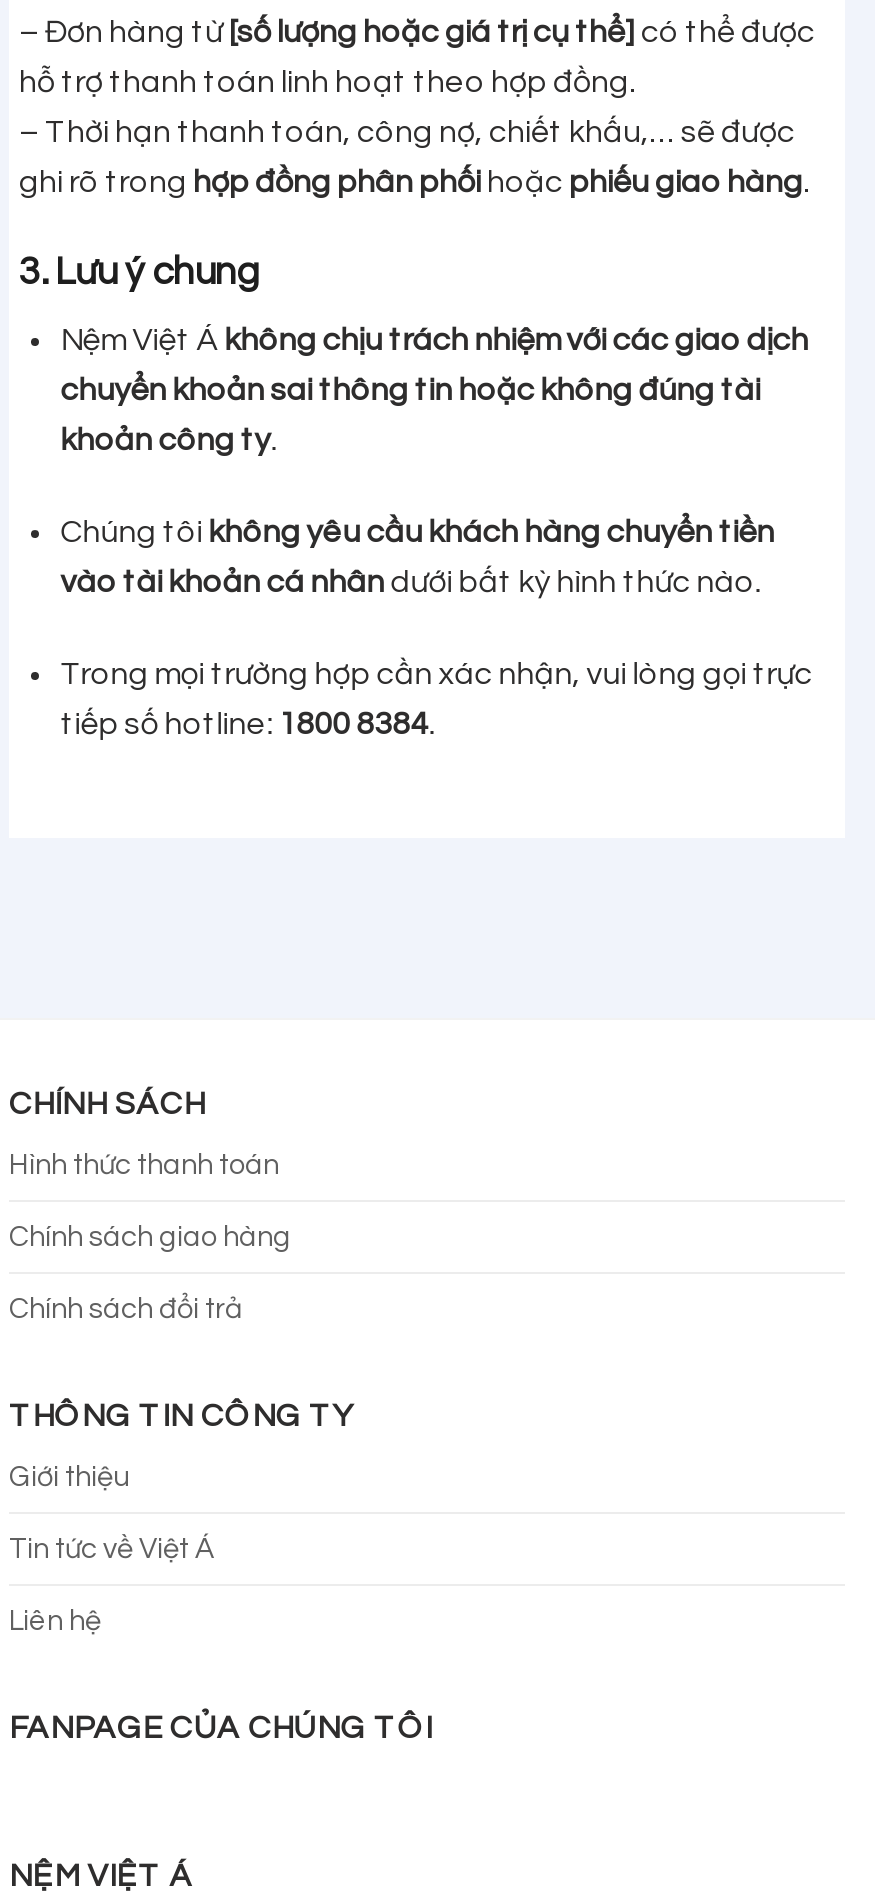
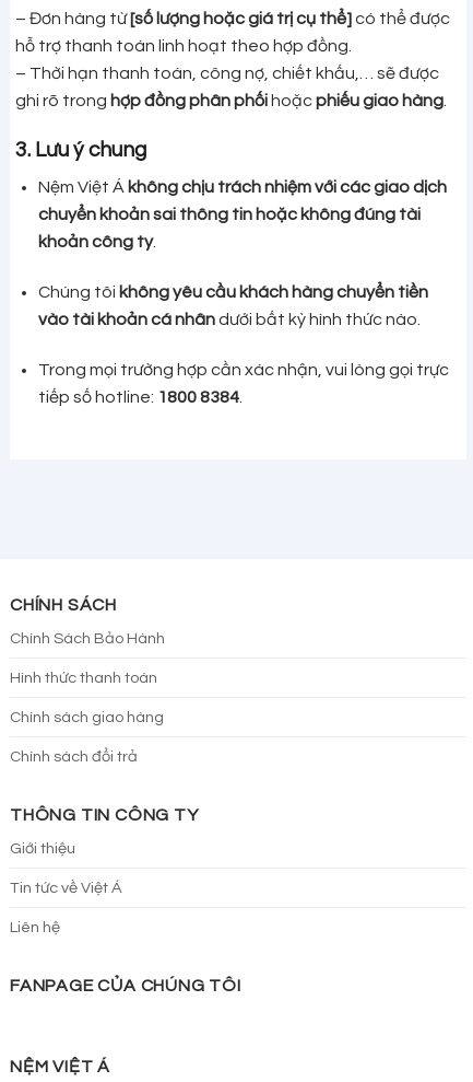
none -> [10,631,165,647] Chính Sách Bảo Hành

